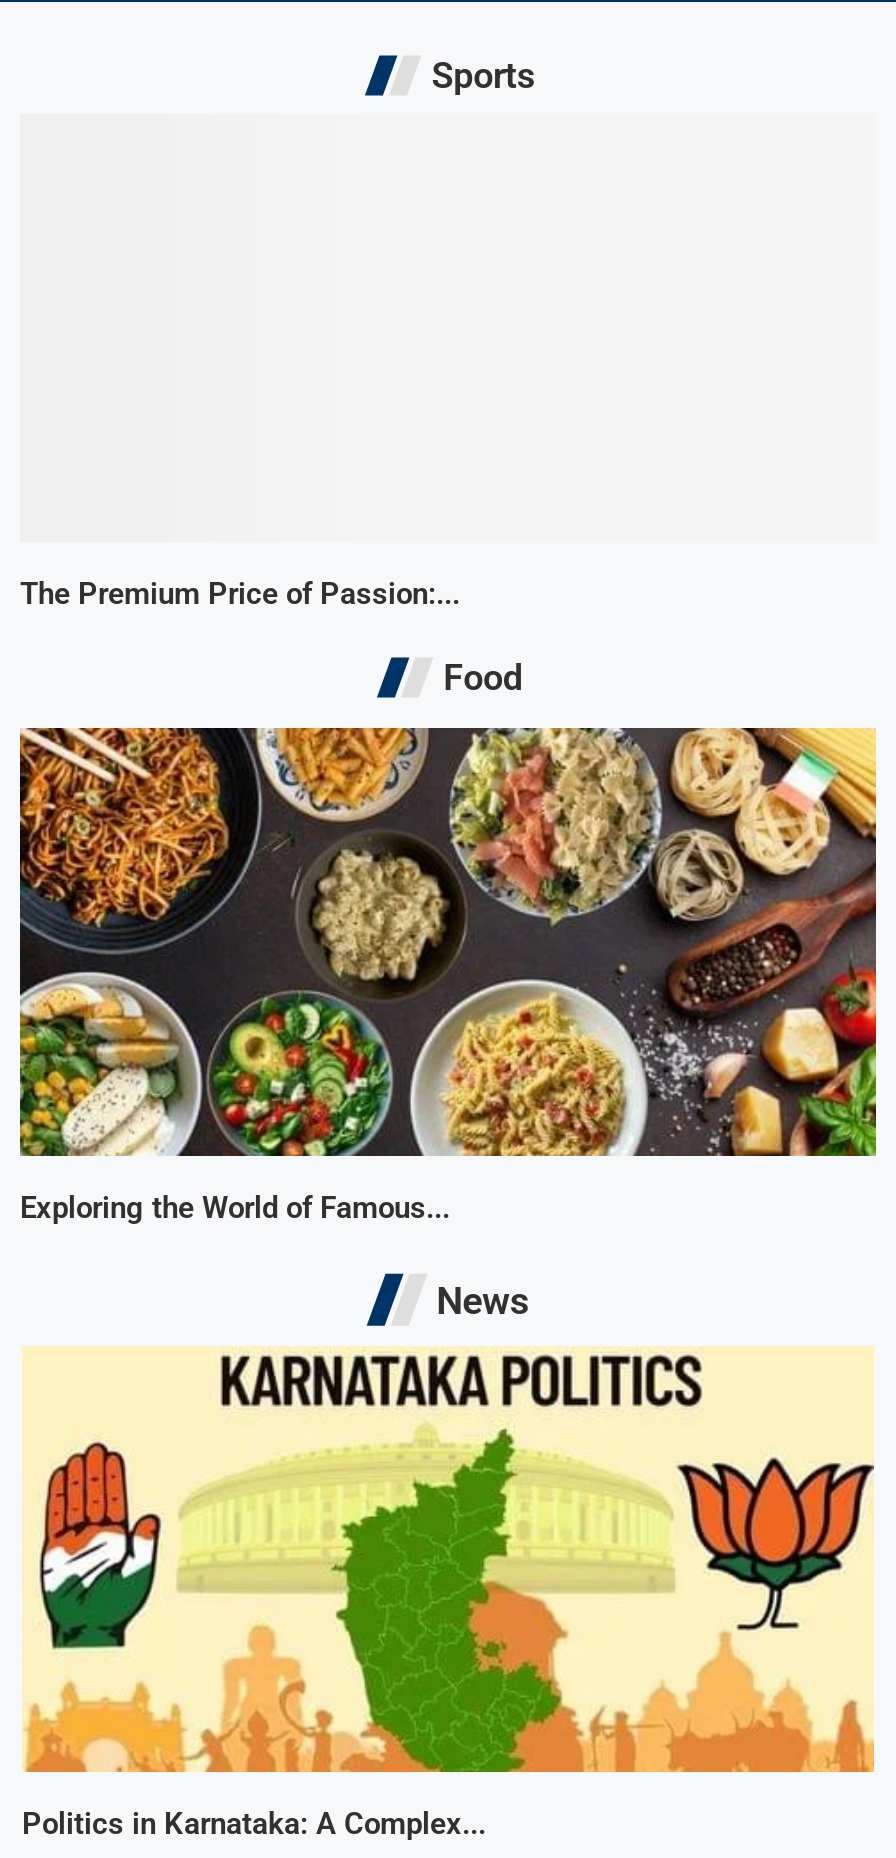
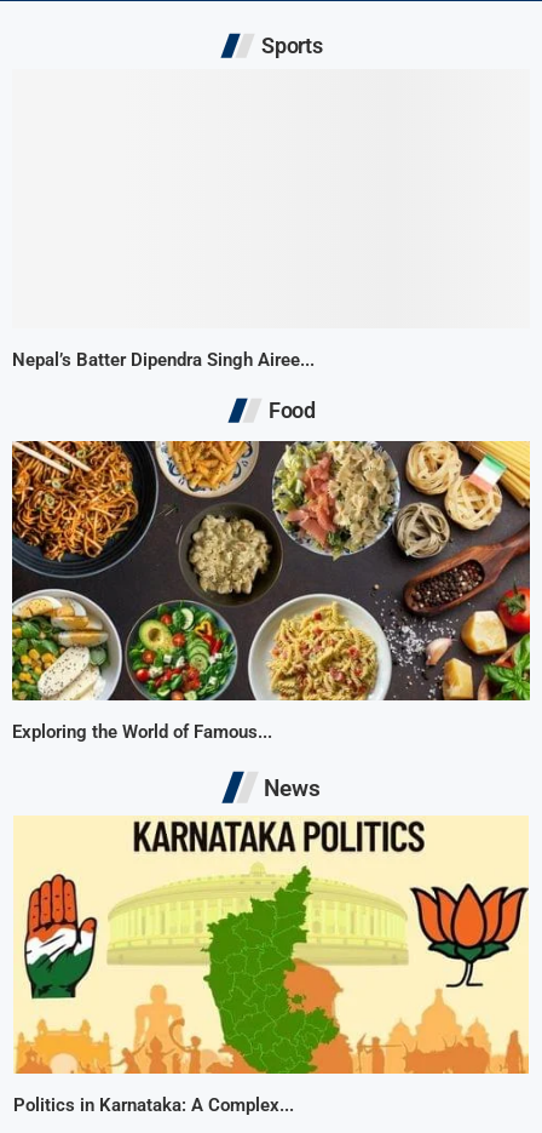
[20,576,460,612] The Premium Price of Passion:... -> [12,349,315,371] Nepal’s Batter Dipendra Singh Airee...

